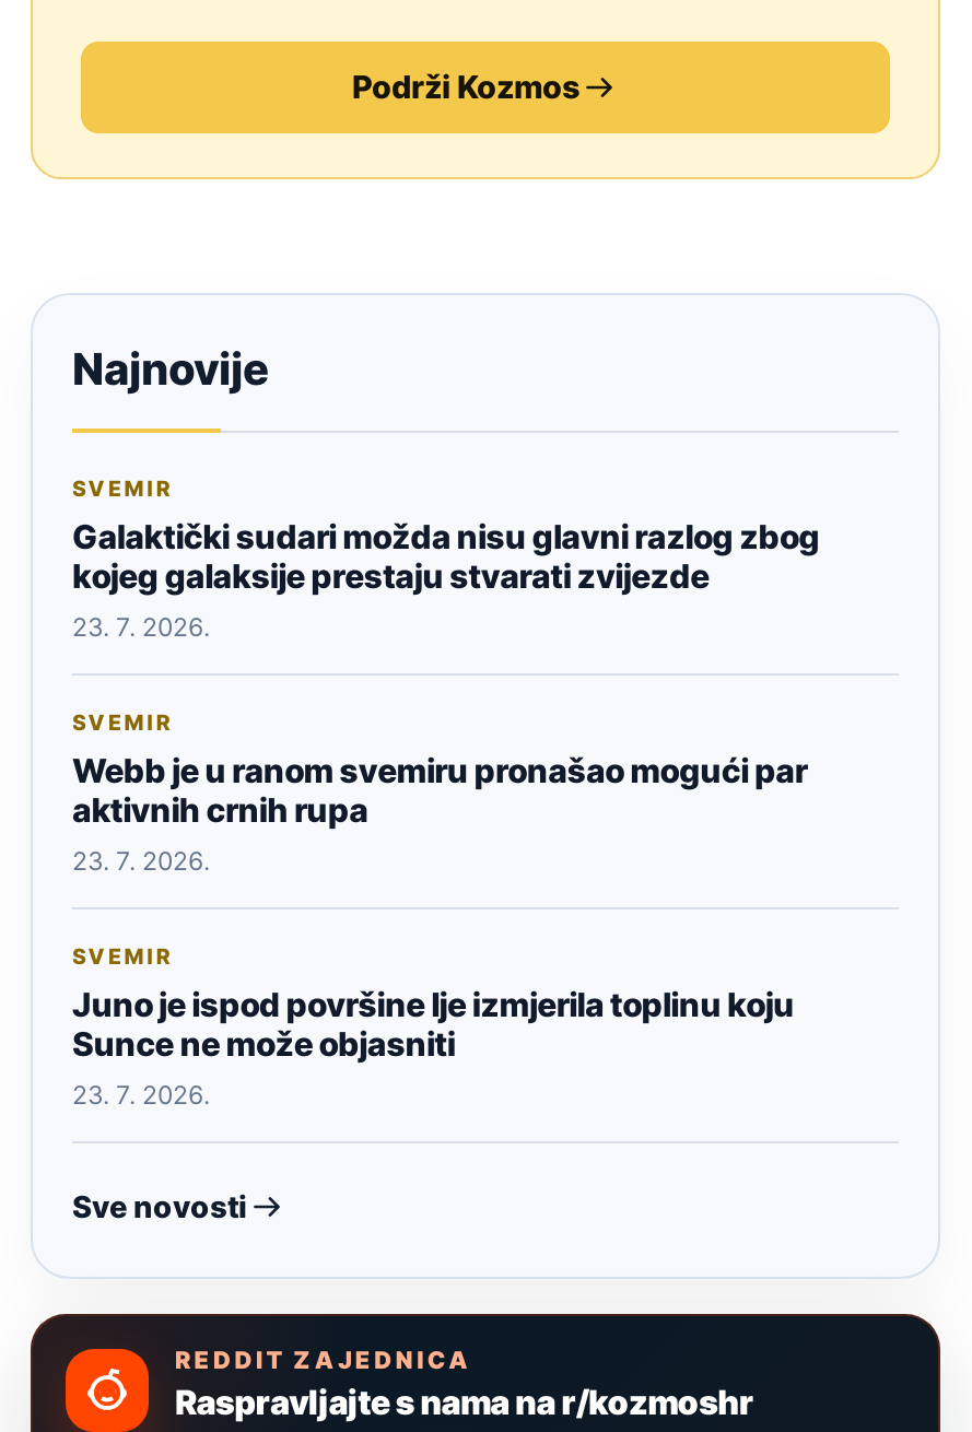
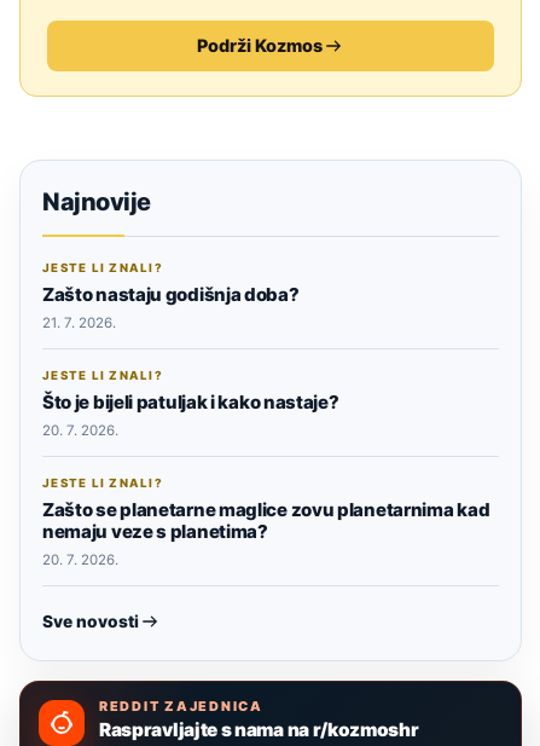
[72,476,820,642] SVEMIR | Galaktički sudari možda nisu glavni razlog zbog | kojeg galaksije prestaju stvarati zvijezde | 23. 7. 2026. -> [42,261,299,331] JESTE LI ZNALI? | Zašto nastaju godišnja doba? | 21. 7. 2026.
[72,710,807,876] SVEMIR | Webb je u ranom svemiru pronašao mogući par | aktivnih crnih rupa | 23. 7. 2026. -> [42,368,339,438] JESTE LI ZNALI? | Što je bijeli patuljak i kako nastaje? | 20. 7. 2026.
[72,944,794,1110] SVEMIR | Juno je ispod površine Ije izmjerila toplinu koju | Sunce ne može objasniti | 23. 7. 2026. -> [42,476,490,568] JESTE LI ZNALI? | Zašto se planetarne maglice zovu planetarnima kad | nemaju veze s planetima? | 20. 7. 2026.

